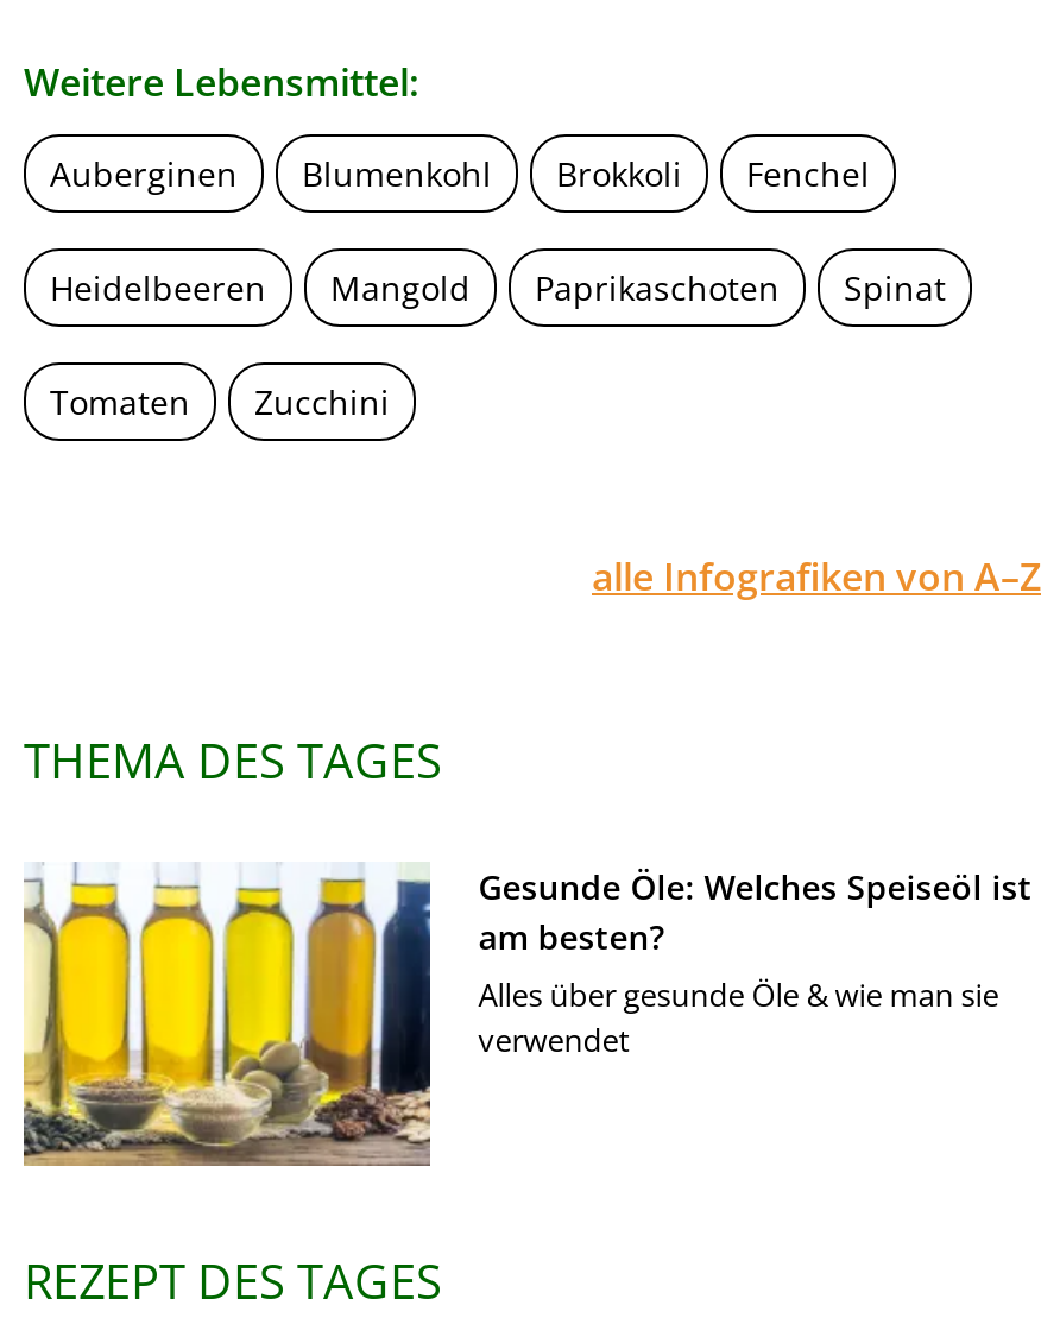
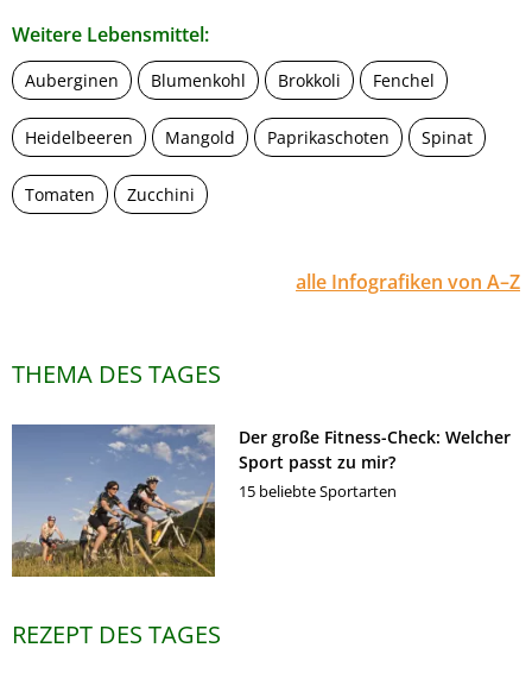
[21,862,1032,1166] [image] | Gesunde Öle: Welches Speiseöl ist | am besten? | Alles über gesunde Öle & wie man sie | verwendet -> [11,423,511,578] [image] | Der große Fitness-Check: Welcher | Sport passt zu mir? | 15 beliebte Sportarten

